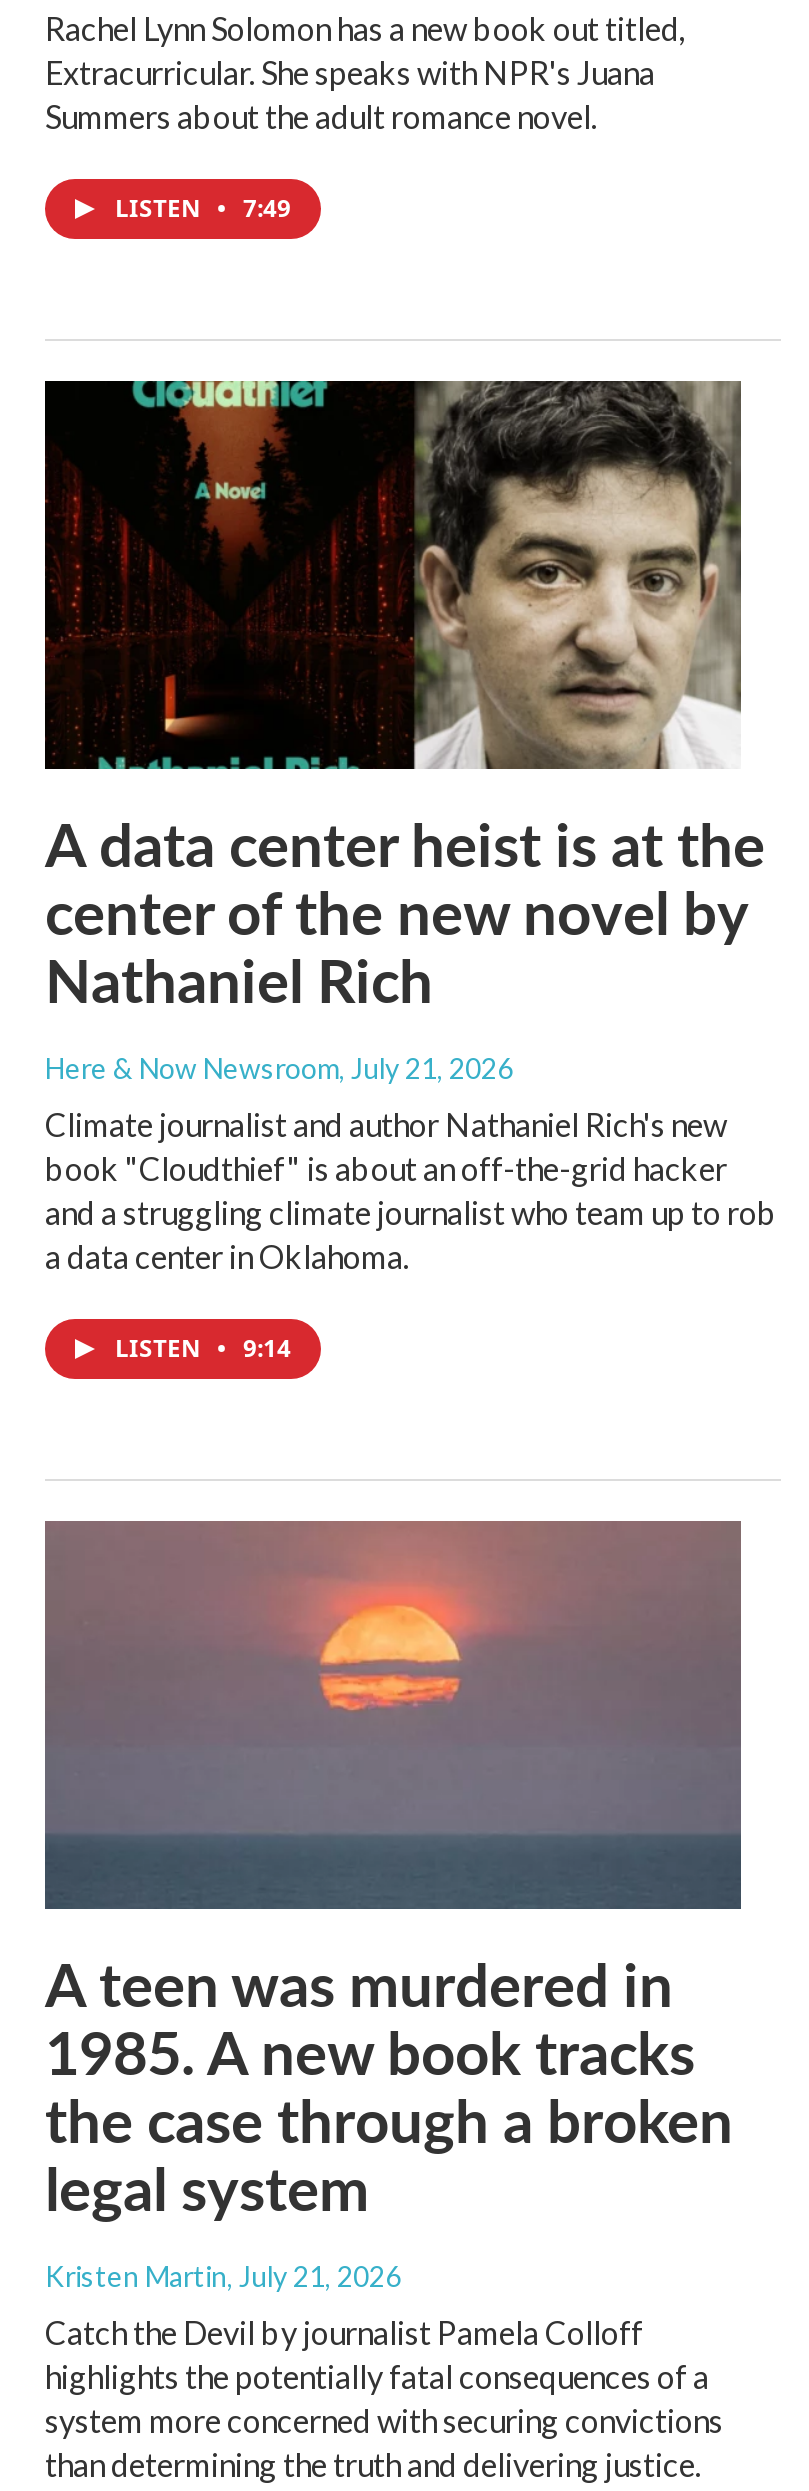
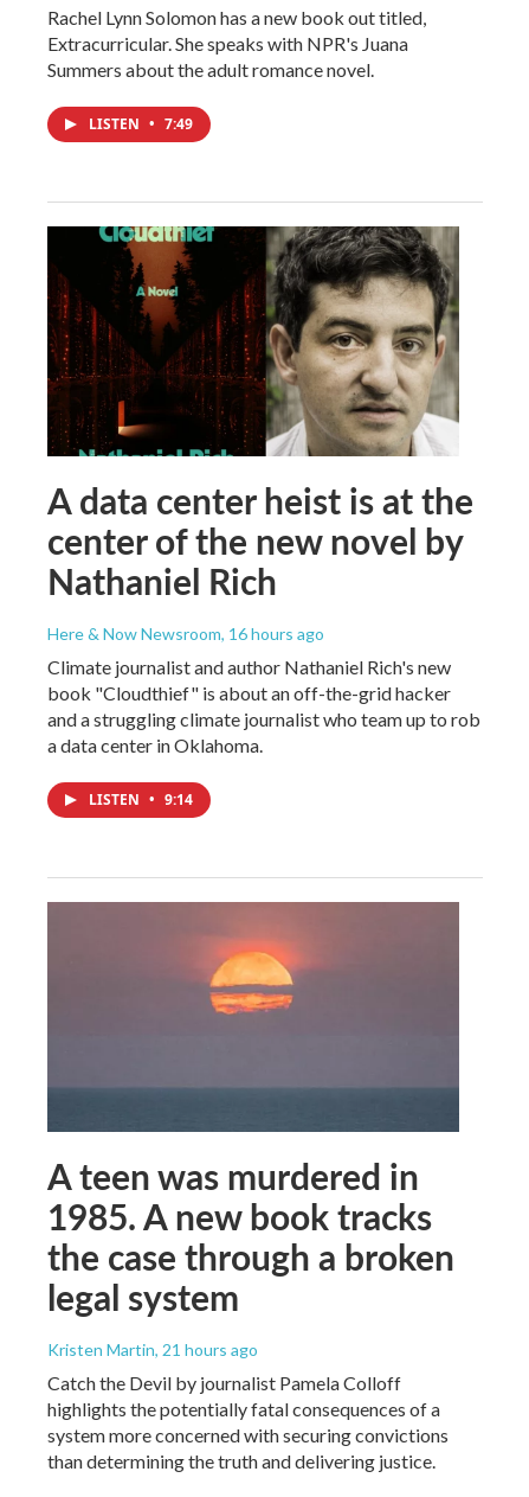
[45,1051,513,1085] Here & Now Newsroom, July 21, 2026 -> [47,623,324,643] Here & Now Newsroom, 16 hours ago
[45,2259,401,2293] Kristen Martin, July 21, 2026 -> [47,1339,258,1359] Kristen Martin, 21 hours ago

